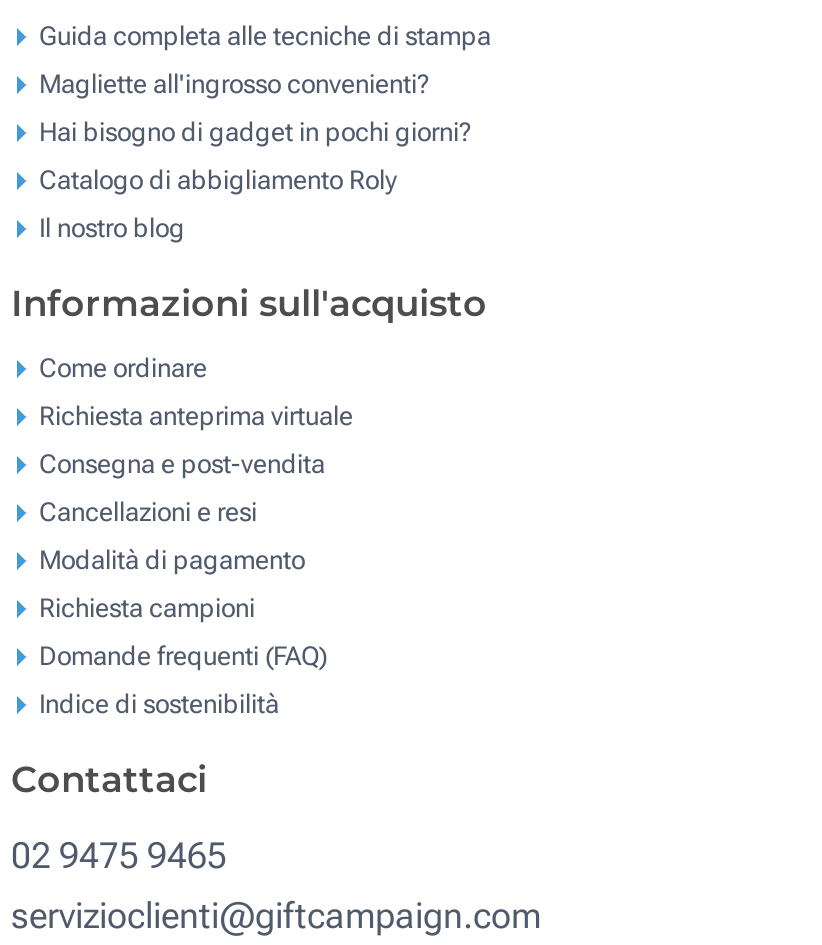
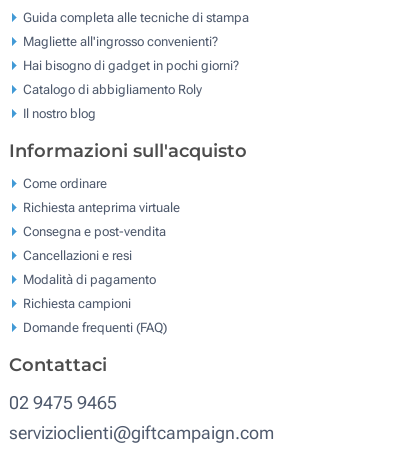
[39,689,279,719] Indice di sostenibilità -> none

